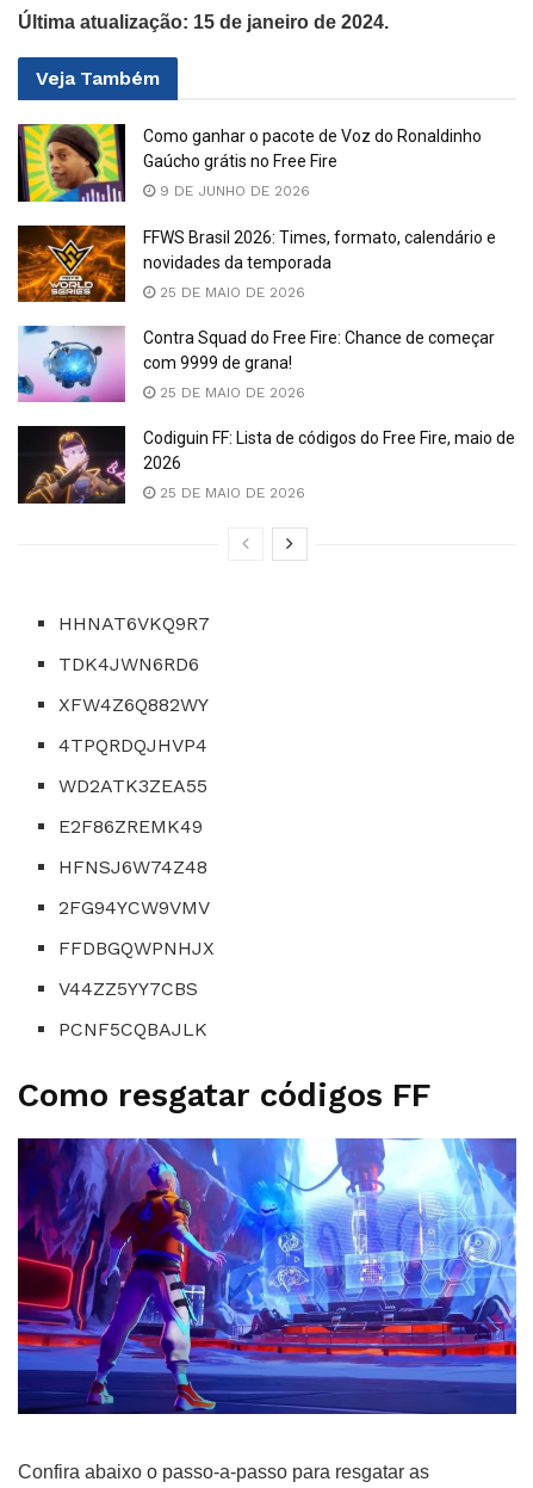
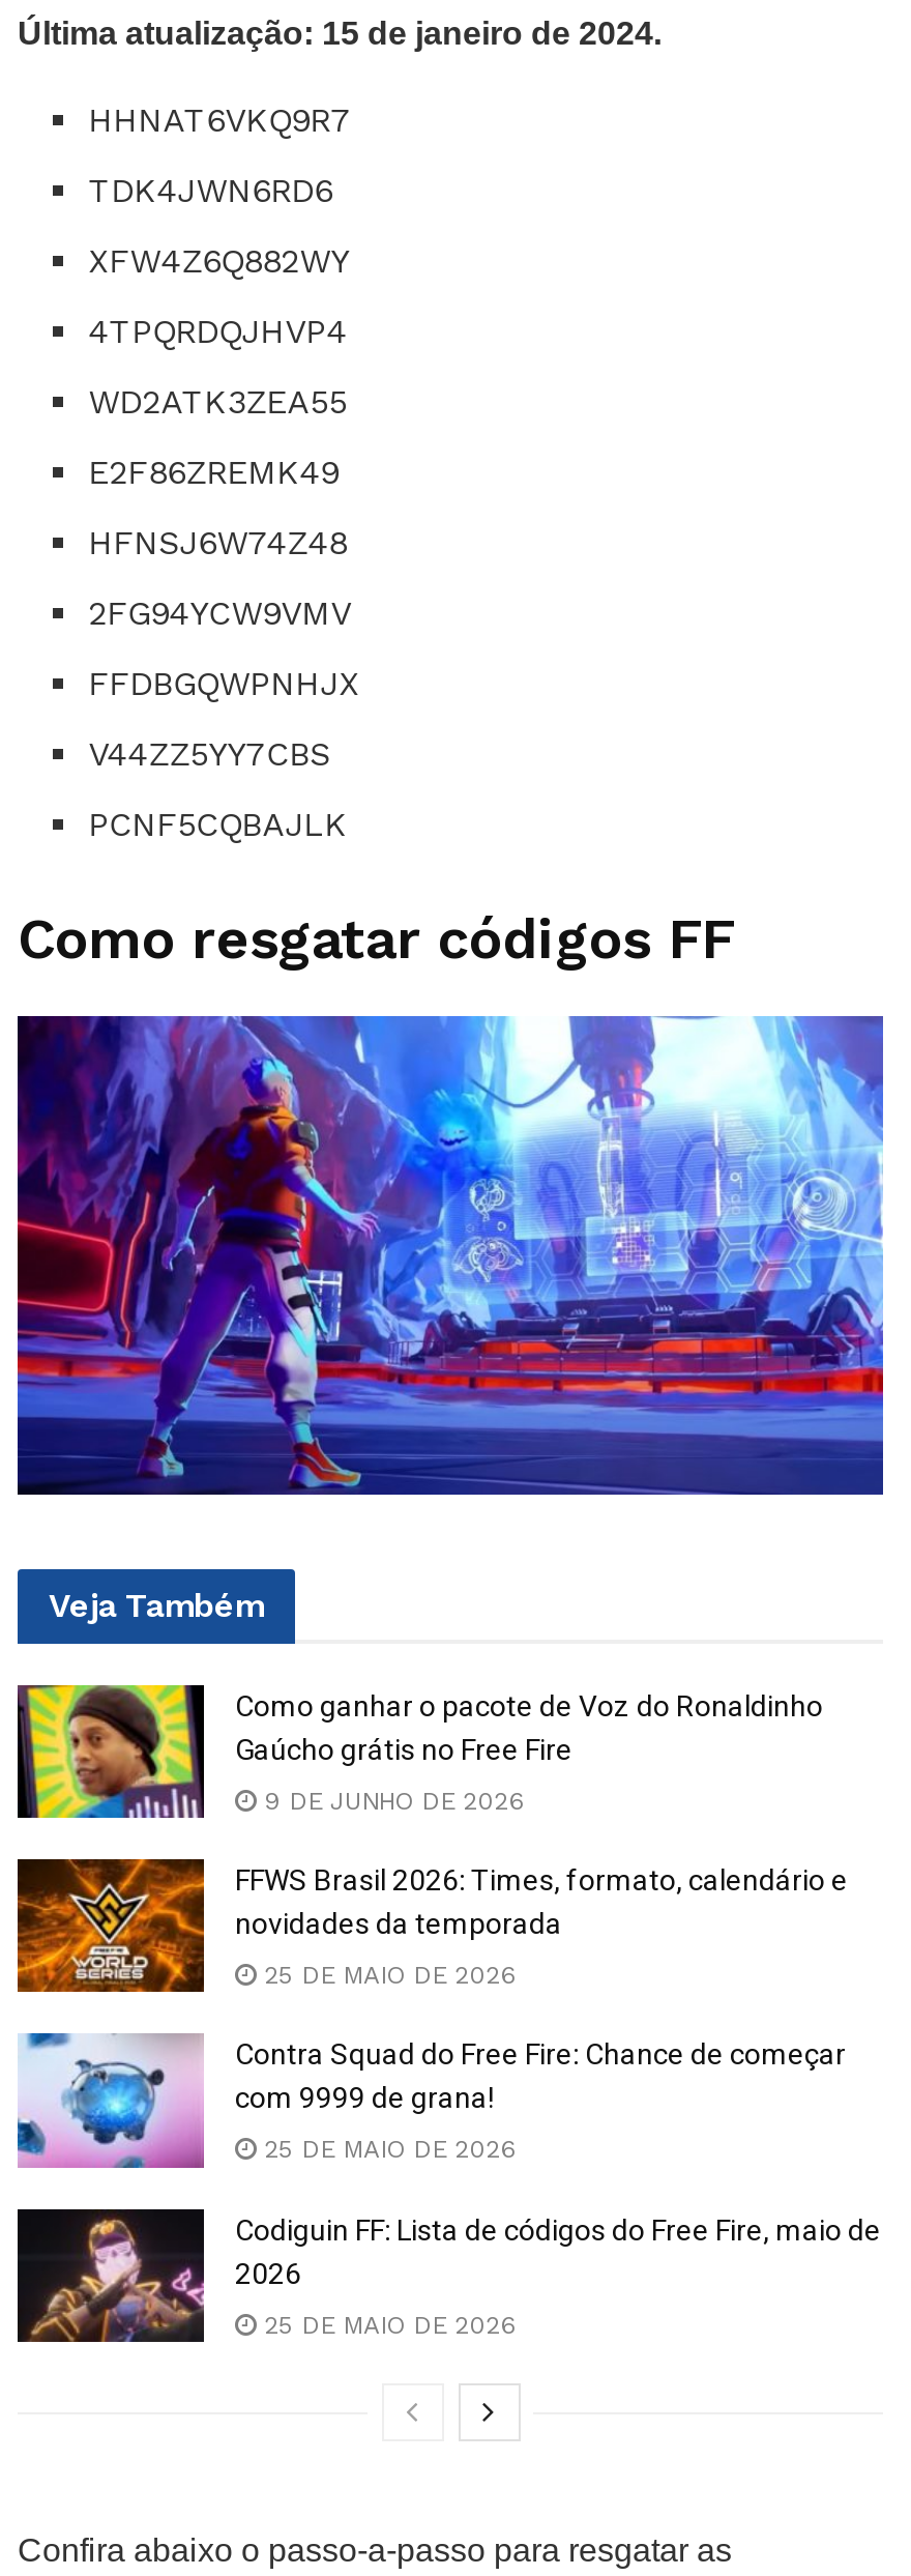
moved [17,67,515,501] -> [16,1585,881,2339]: [image] | Veja Também | Como ganhar o pacote de Voz do Ronaldinho | ... | 2026 | 25 DE MAIO DE 2026
moved [18,612,430,1114] -> [18,101,734,973]: HHNAT6VKQ9R7 | TDK4JWN6RD6 | XFW4Z6Q882WY | ... | PCNF5CQBAJLK | Como resgatar códigos FF
moved [17,1137,517,1415] -> [16,1014,885,1497]: [image]

